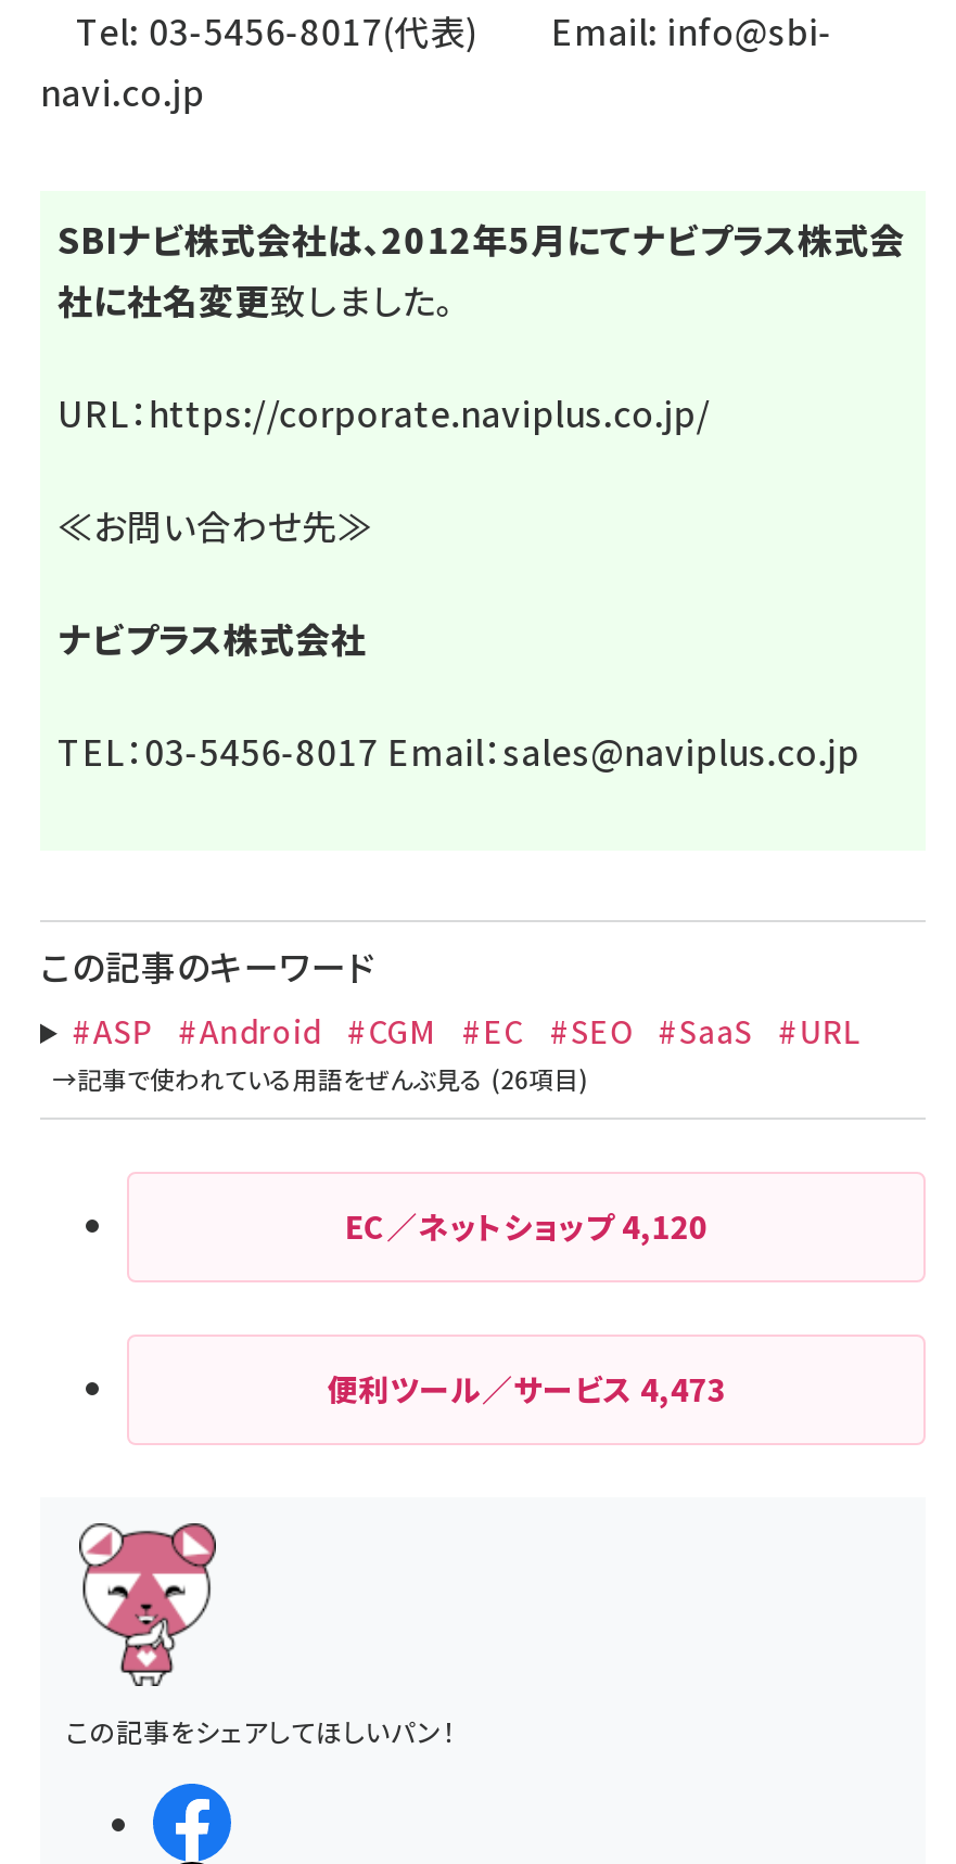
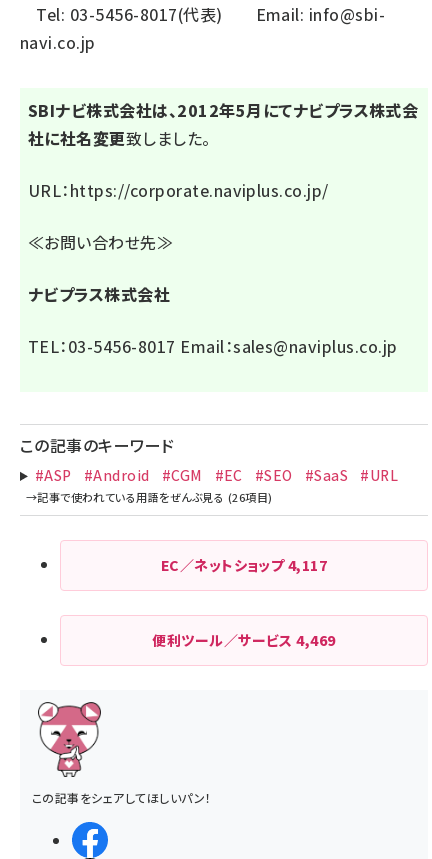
[346,1204,707,1248] EC／ネットショップ4,120 -> [161,555,327,575] EC／ネットショップ4,117
[327,1367,726,1410] 便利ツール／サービス4,473 -> [152,630,336,650] 便利ツール／サービス4,469

